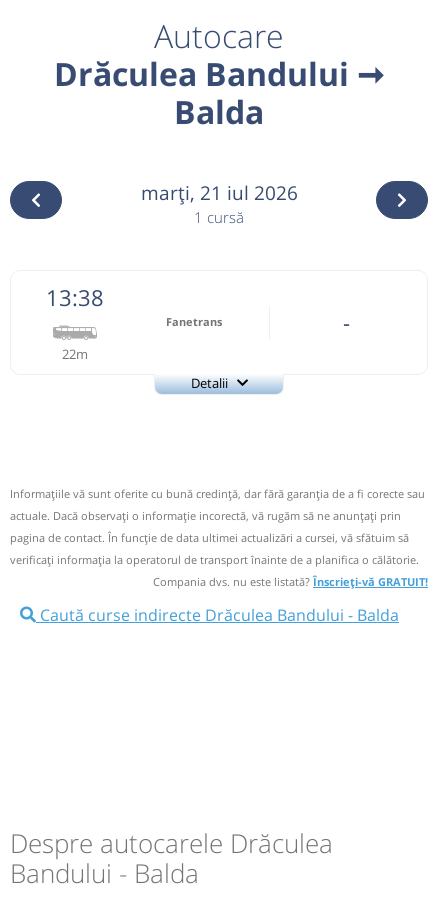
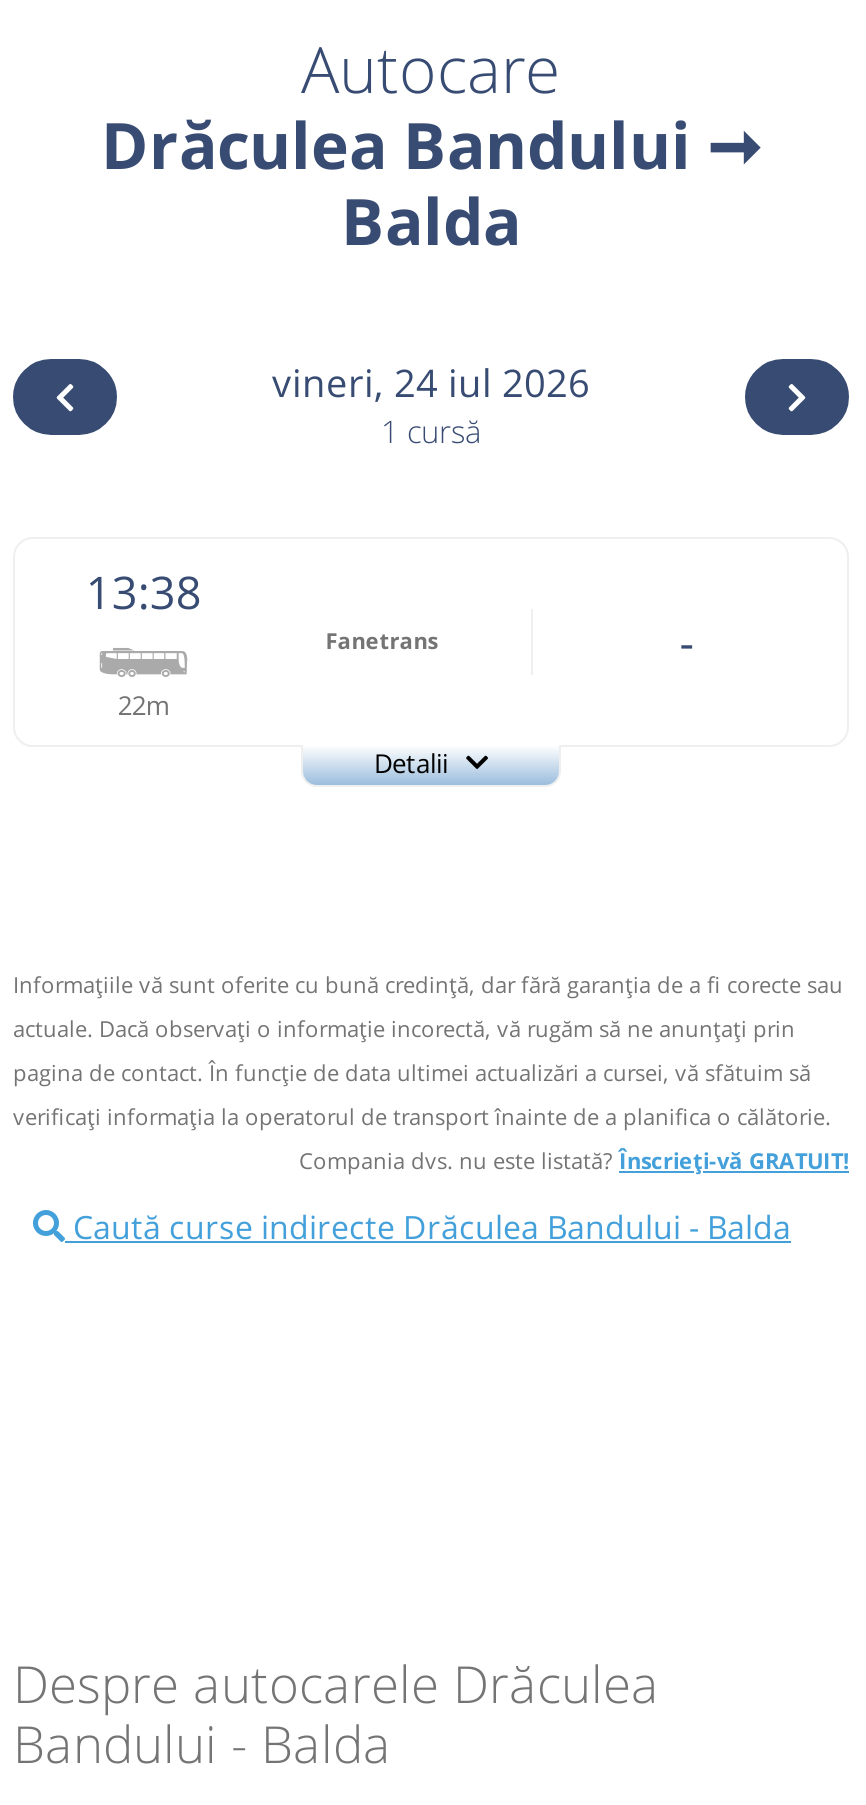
[140,179,297,206] marţi, 21 iul 2026 -> [272,355,590,409] vineri, 24 iul 2026

